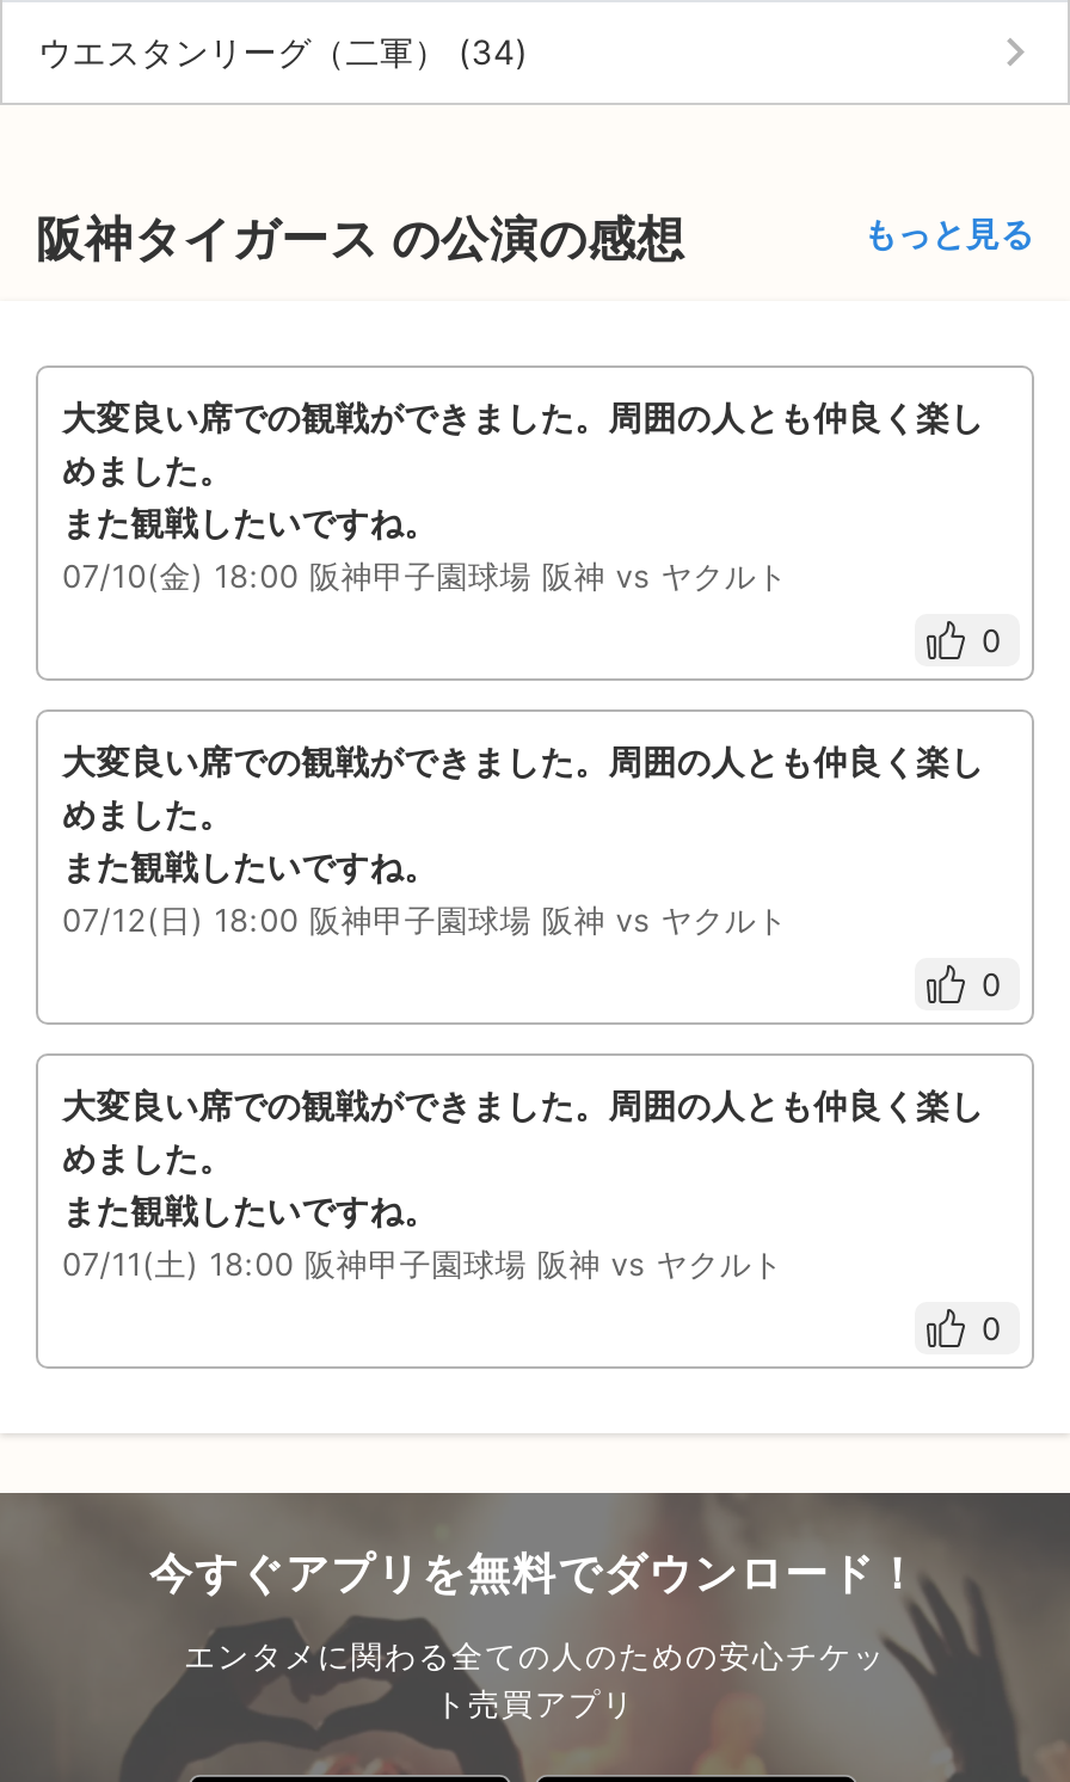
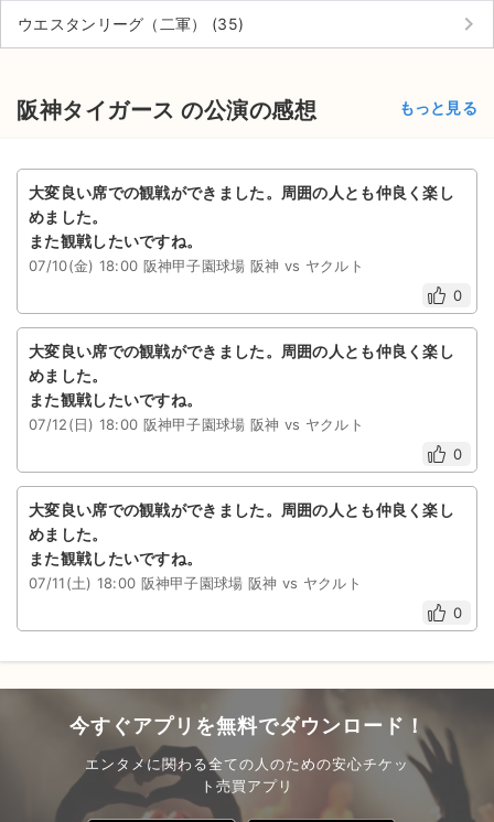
[38,32,528,73] ウエスタンリーグ（二軍） (34) -> [18,15,244,34] ウエスタンリーグ（二軍） (35)

